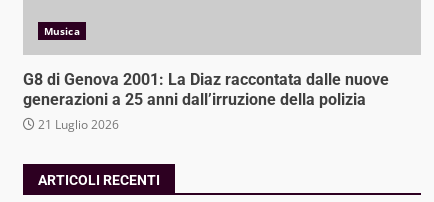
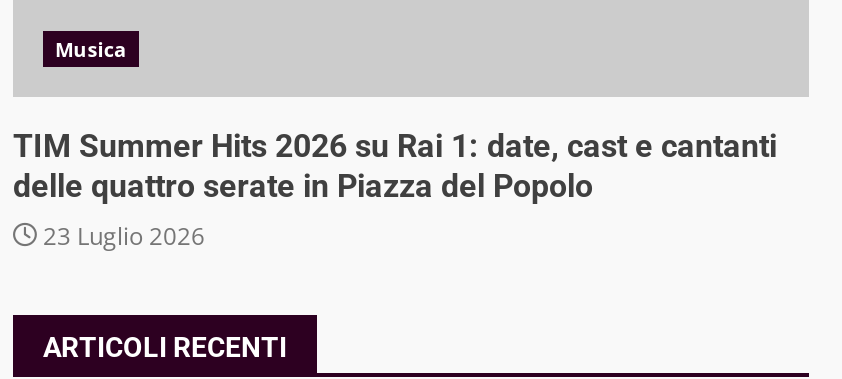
[23,70,389,133] G8 di Genova 2001: La Diaz raccontata dalle nuove | generazioni a 25 anni dall’irruzione della polizia | 21 Luglio 2026 -> [13,127,777,253] TIM Summer Hits 2026 su Rai 1: date, cast e cantanti | delle quattro serate in Piazza del Popolo | 23 Luglio 2026

